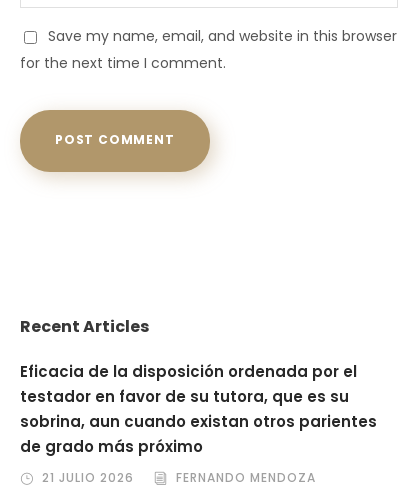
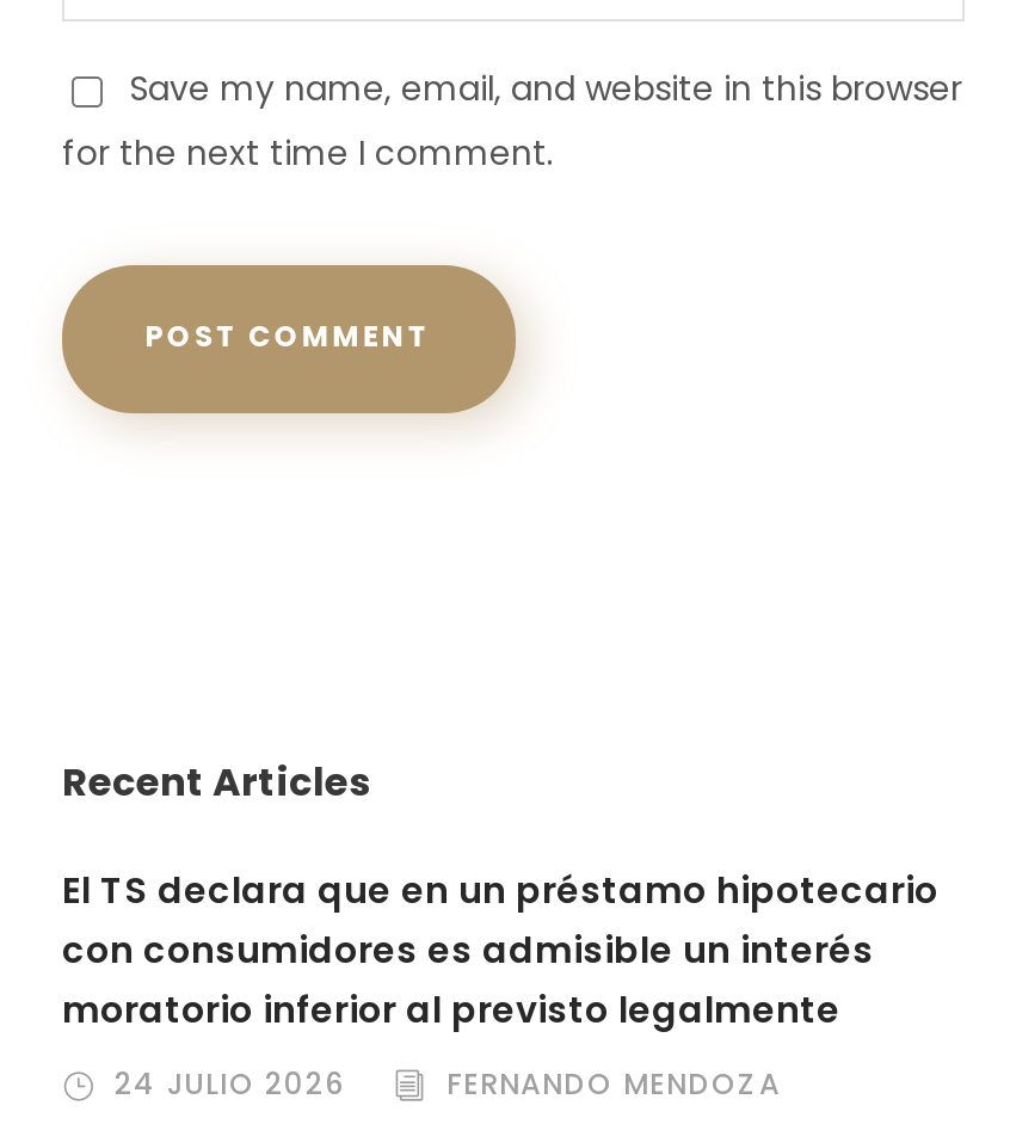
[20,361,377,457] Eficacia de la disposición ordenada por el | testador en favor de su tutora, que es su | sobrina, aun cuando existan otros parientes | de grado más próximo -> [62,866,938,1036] El TS declara que en un préstamo hipotecario | con consumidores es admisible un interés | moratorio inferior al previsto legalmente
[42,469,134,486] 21 JULIO 2026 -> [115,1064,346,1105] 24 JULIO 2026

